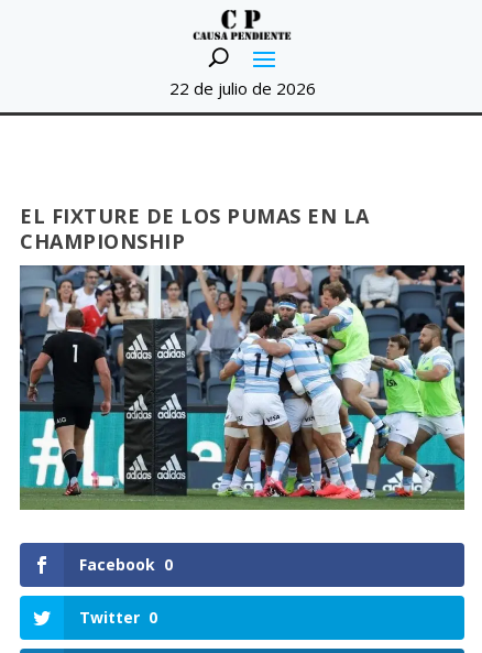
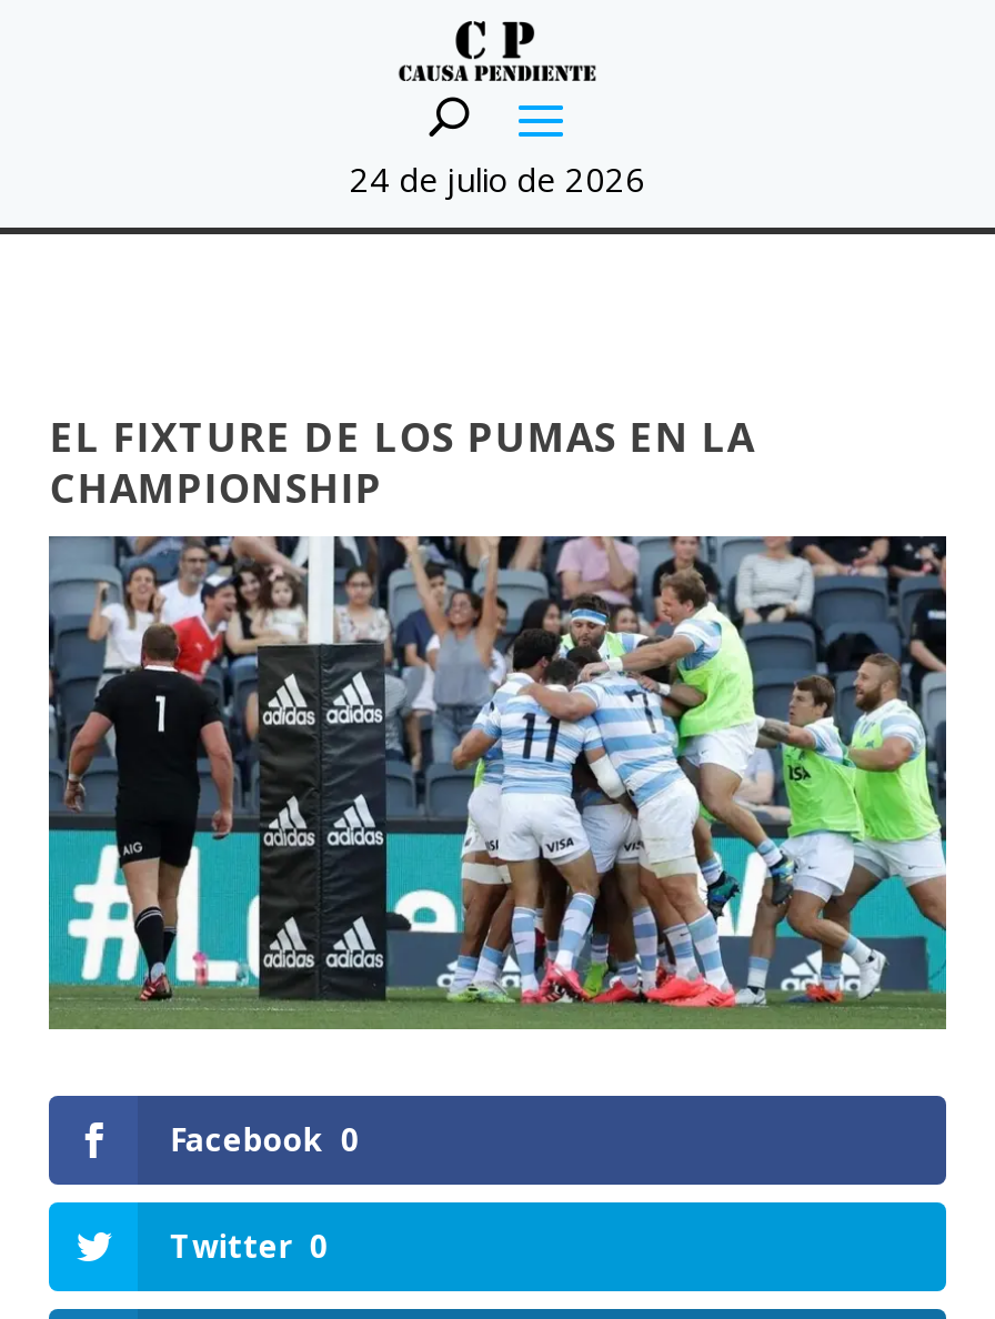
[169,78,315,100] 22 de julio de 2026 -> [350,158,645,202] 24 de julio de 2026

